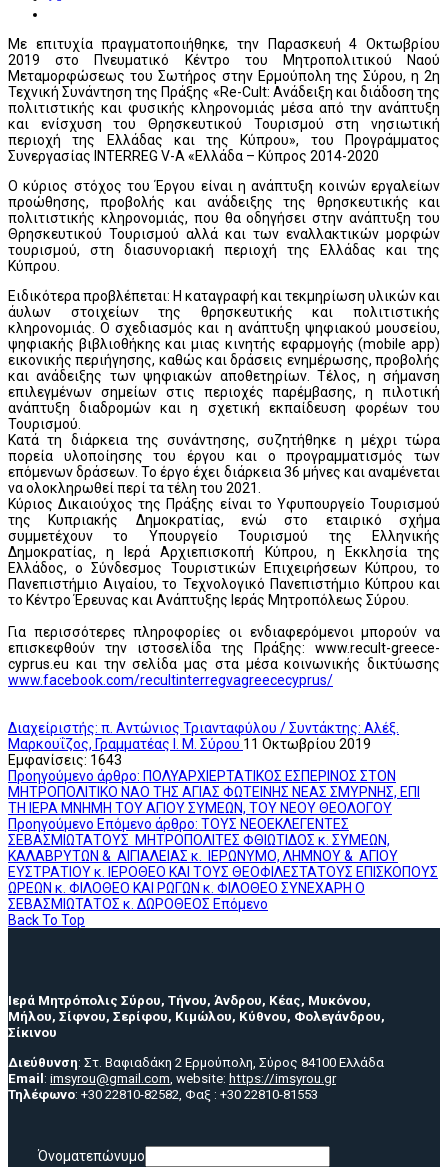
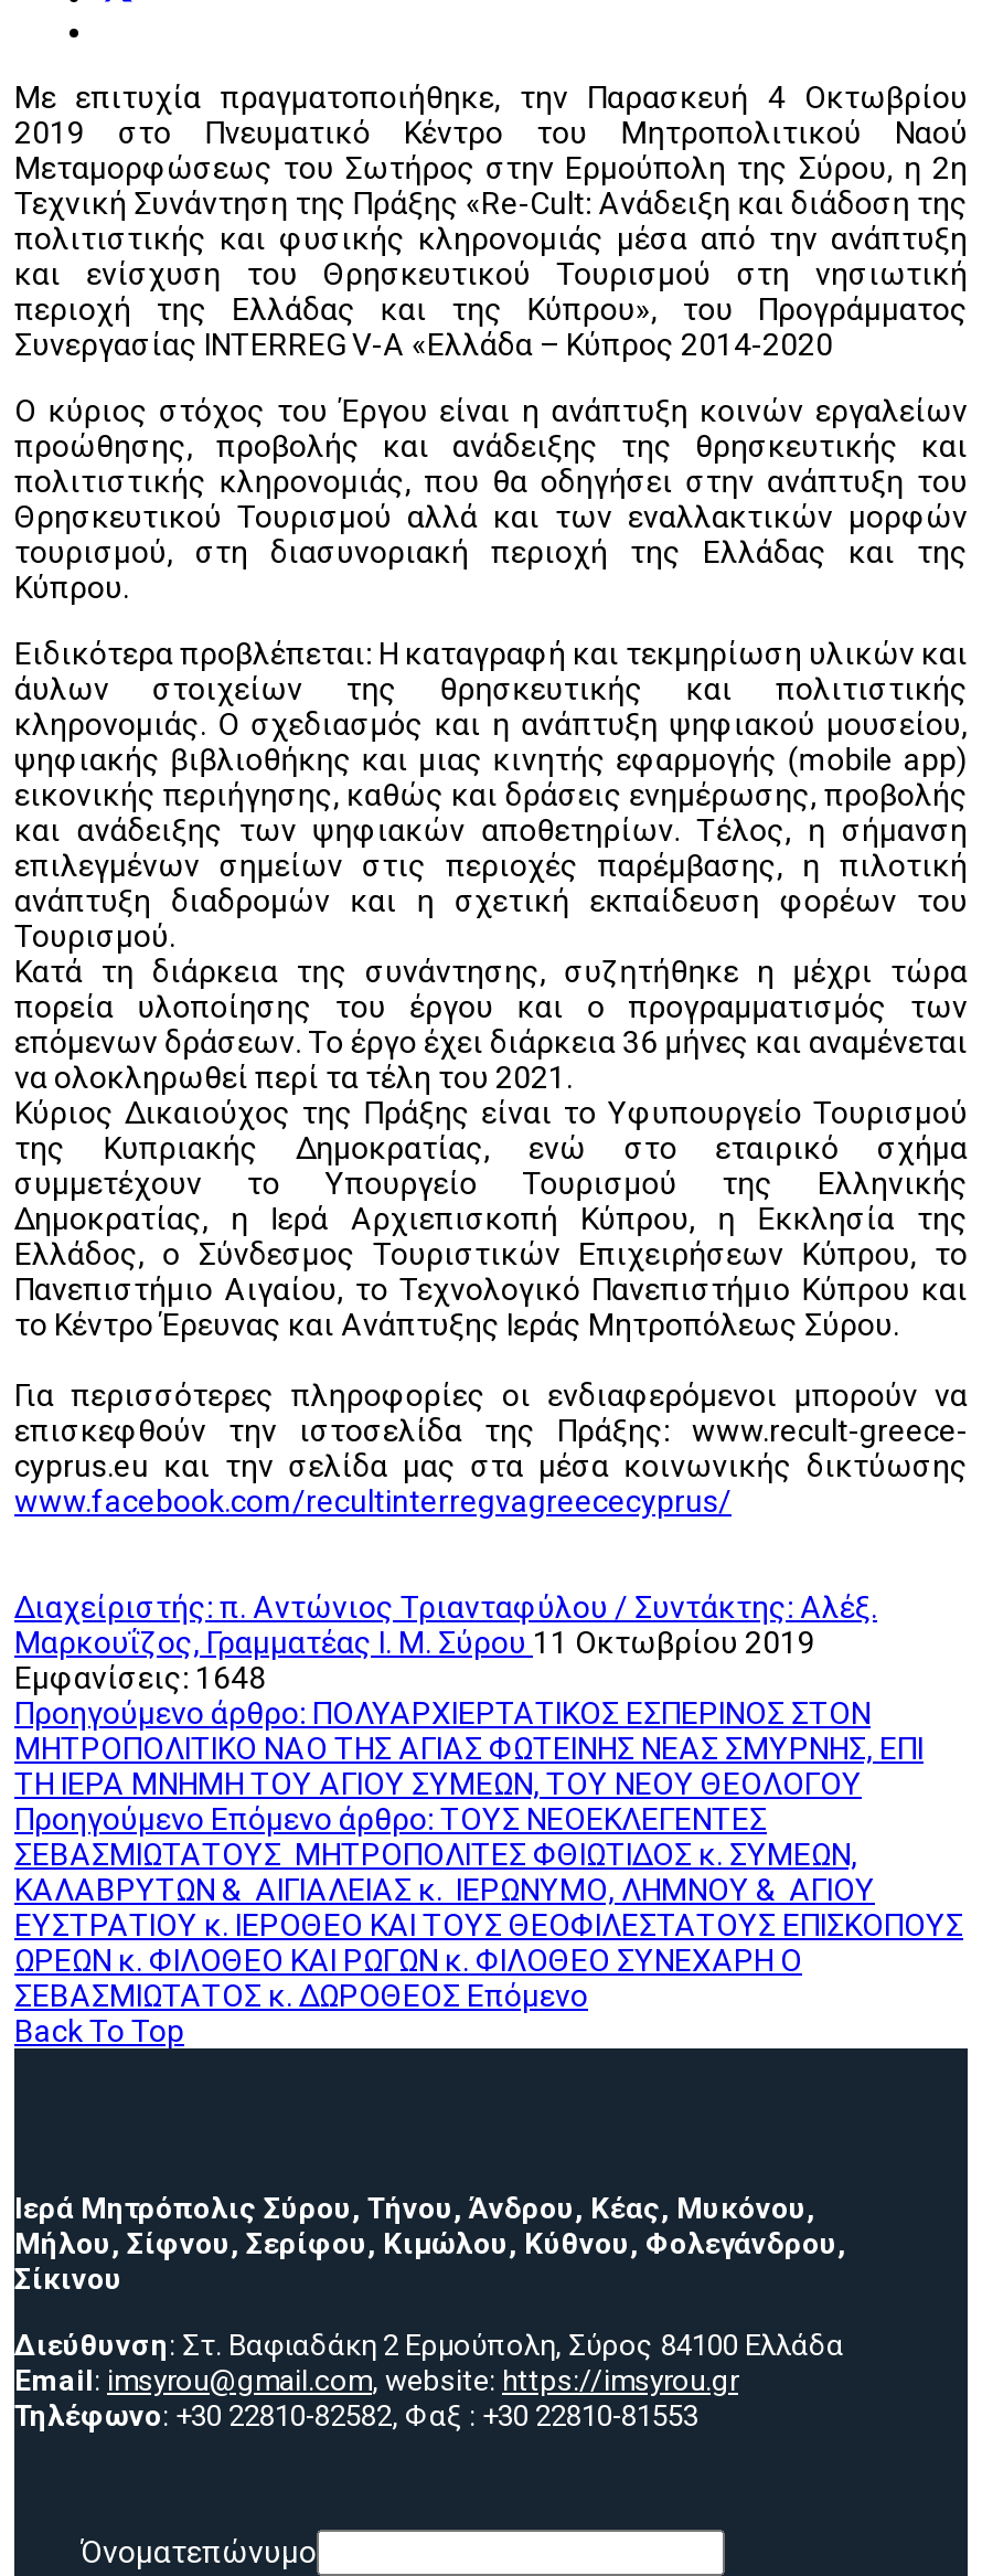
[8,752,122,768] Εμφανίσεις: 1643 -> [14,1661,266,1696] Εμφανίσεις: 1648

